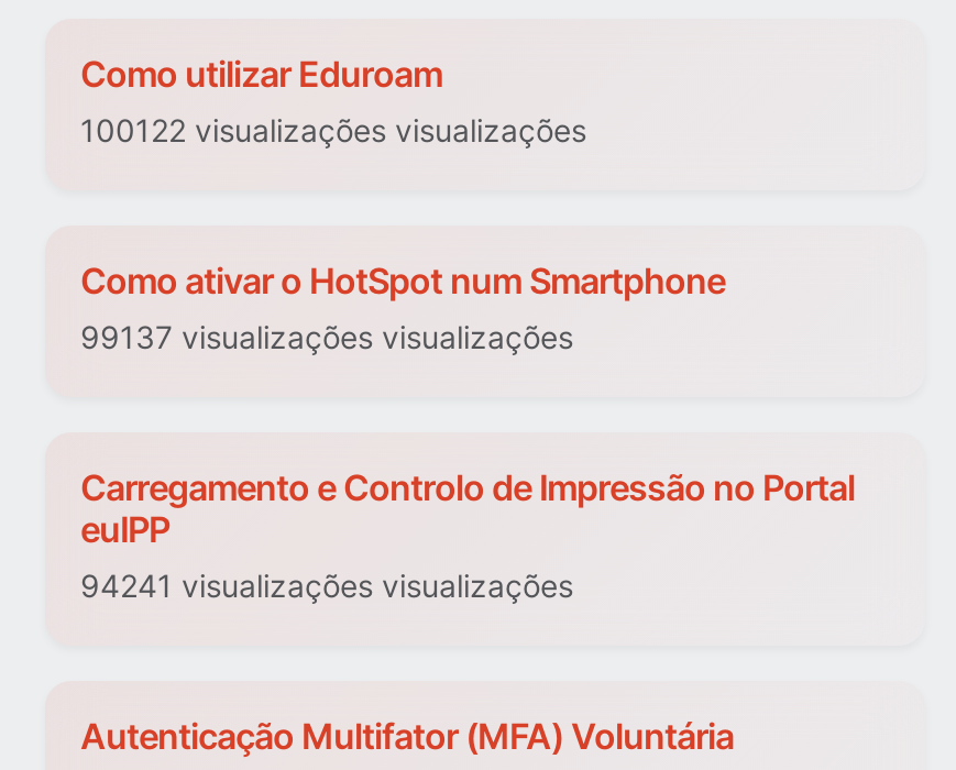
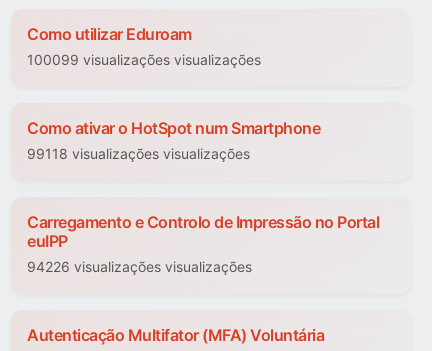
[80,112,586,150] 100122 visualizações visualizações -> [27,51,261,68] 100099 visualizações visualizações
[80,319,573,356] 99137 visualizações visualizações -> [27,145,250,162] 99118 visualizações visualizações
[80,568,573,605] 94241 visualizações visualizações -> [27,258,252,275] 94226 visualizações visualizações

